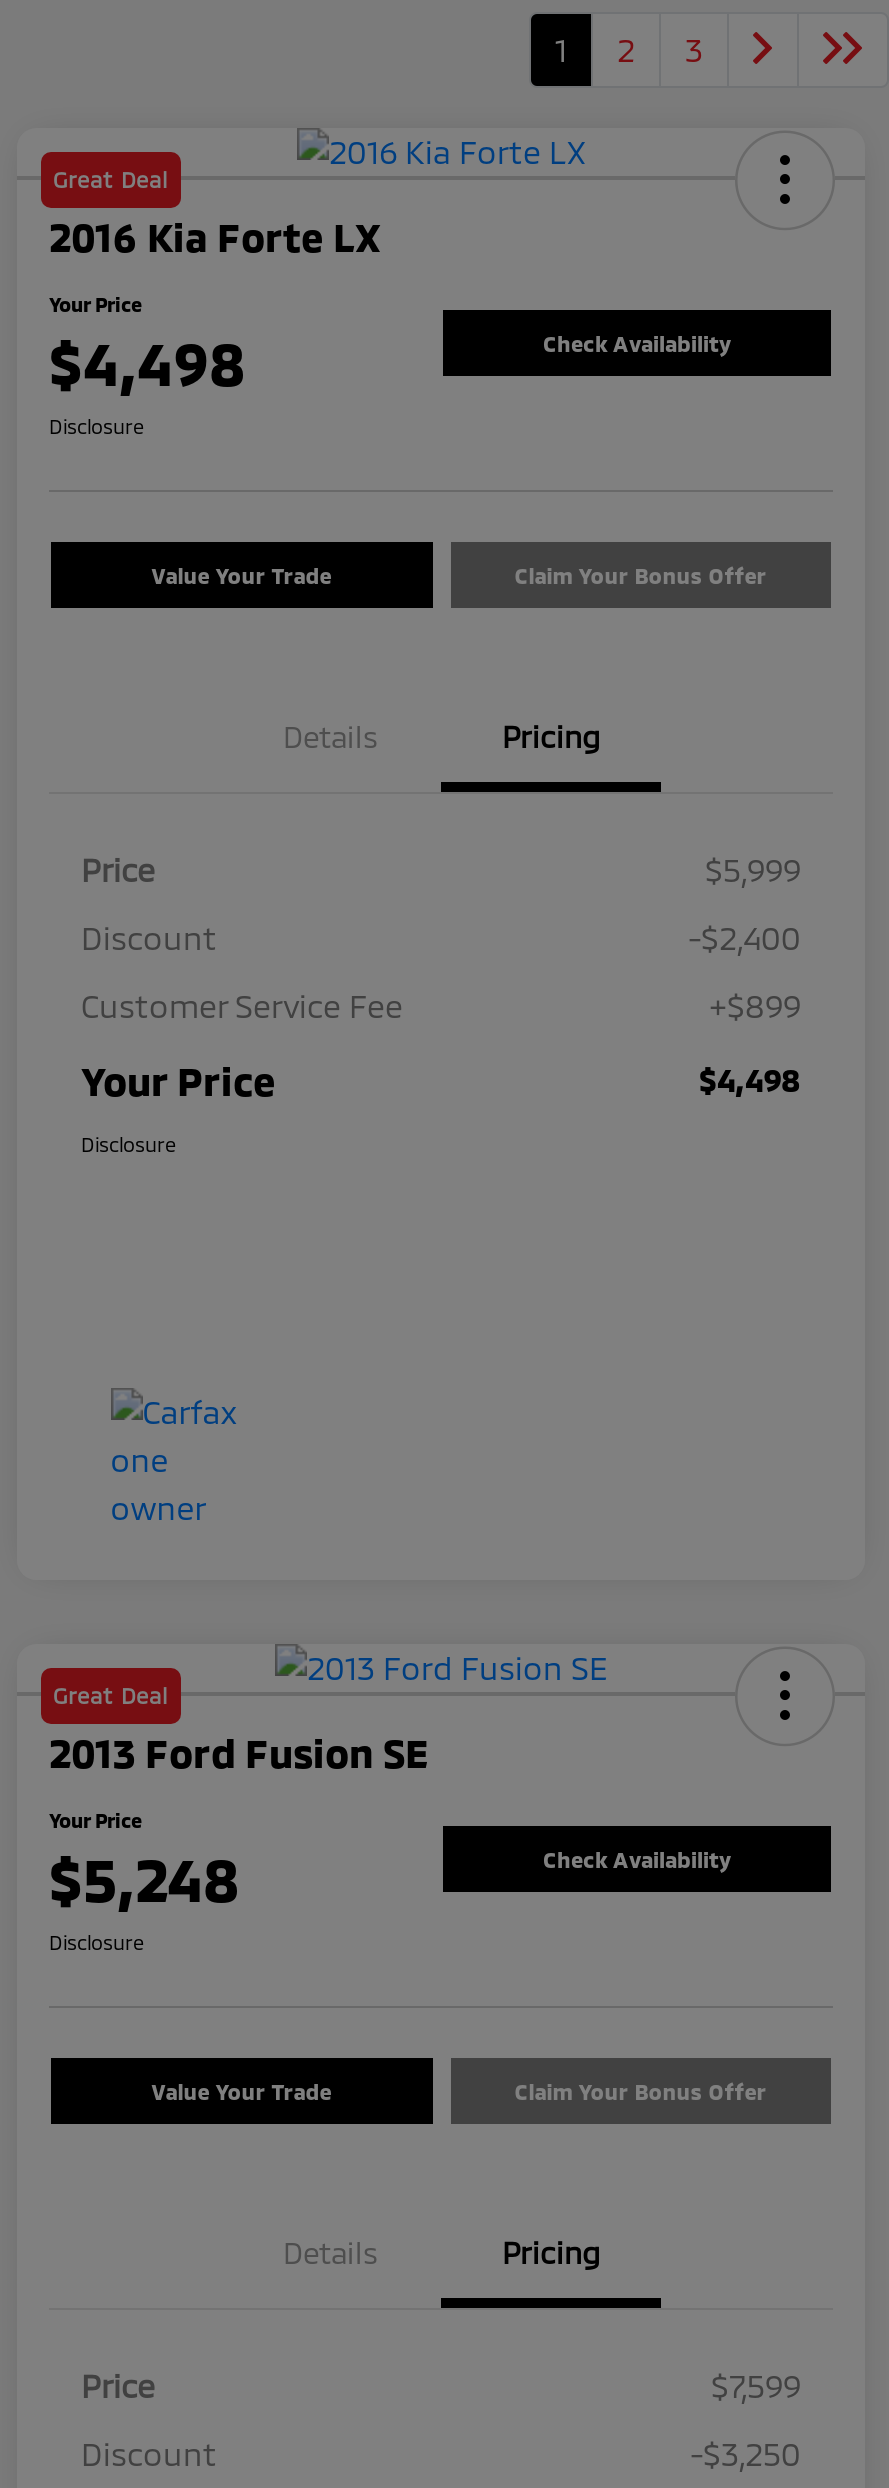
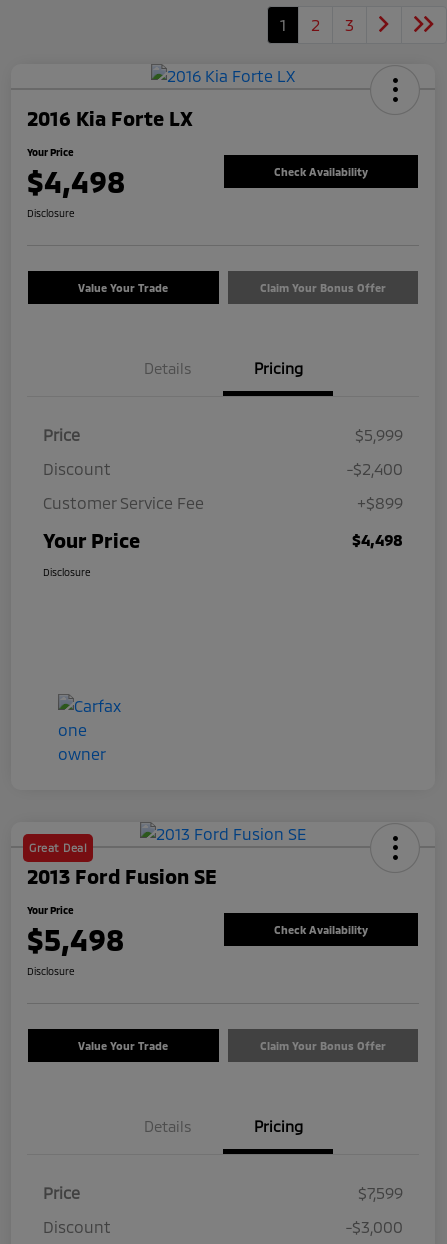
[53,166,169,192] Great Deal -> none
[49,1842,239,1914] $5,248 -> [27,921,124,957] $5,498
[689,2434,801,2472] -$3,250 -> [345,1217,403,1236] -$3,000

